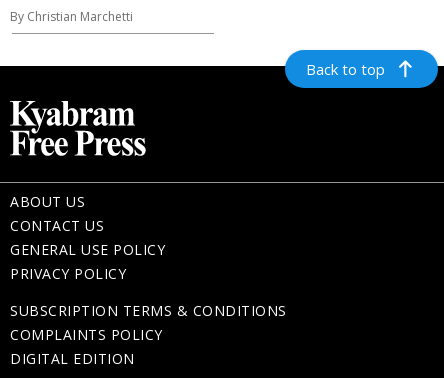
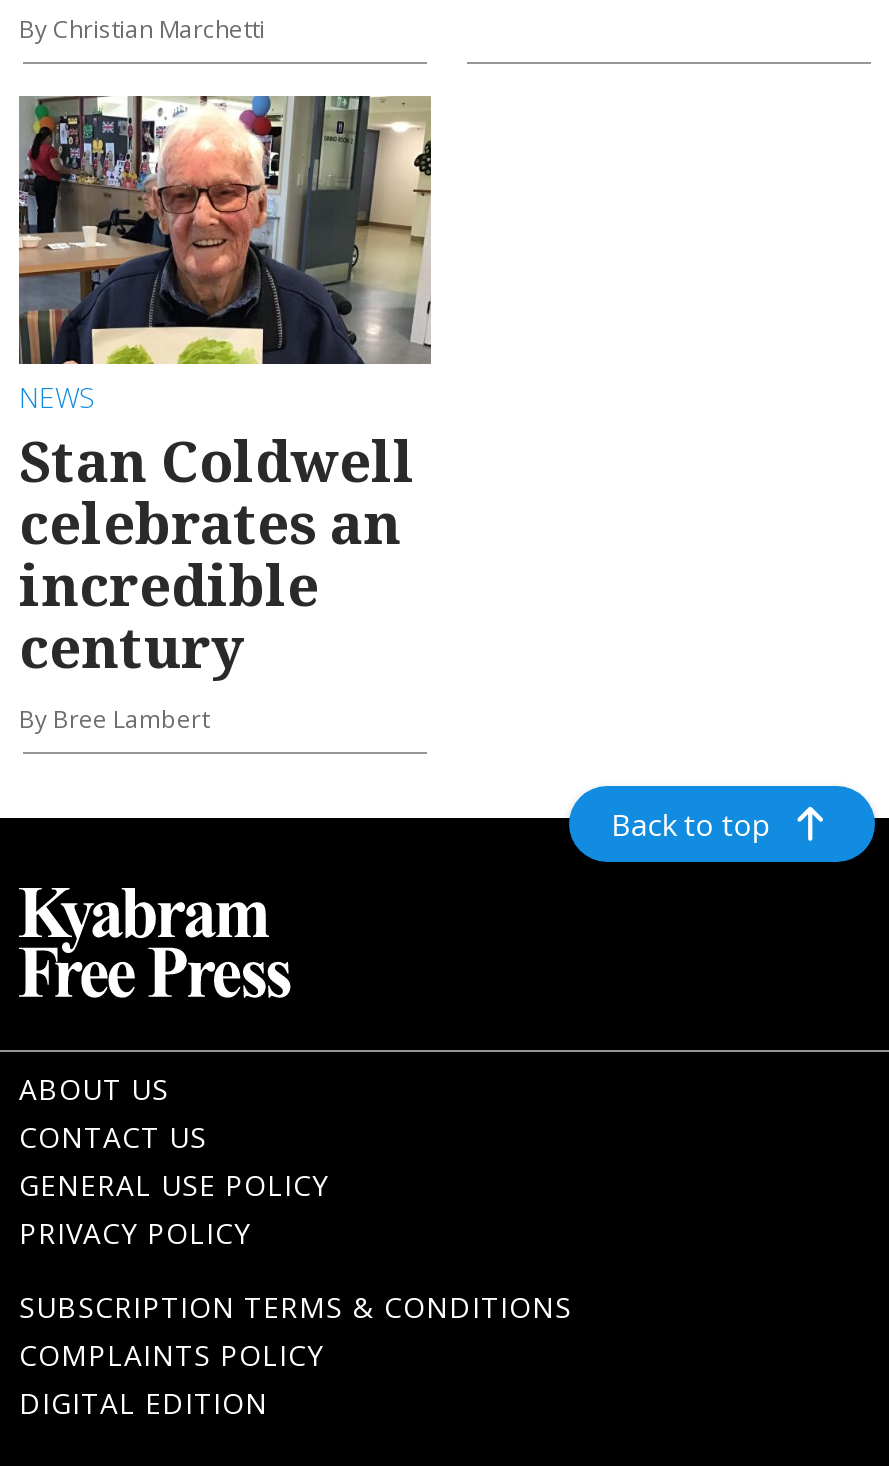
none -> [17,93,433,735] [image] | NEWS | Stan Coldwell | celebrates an | incredible | century | By Bree Lambert

